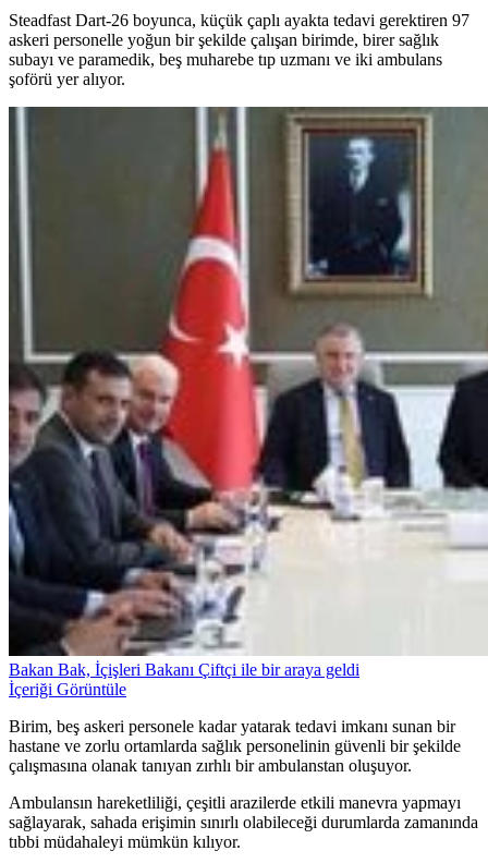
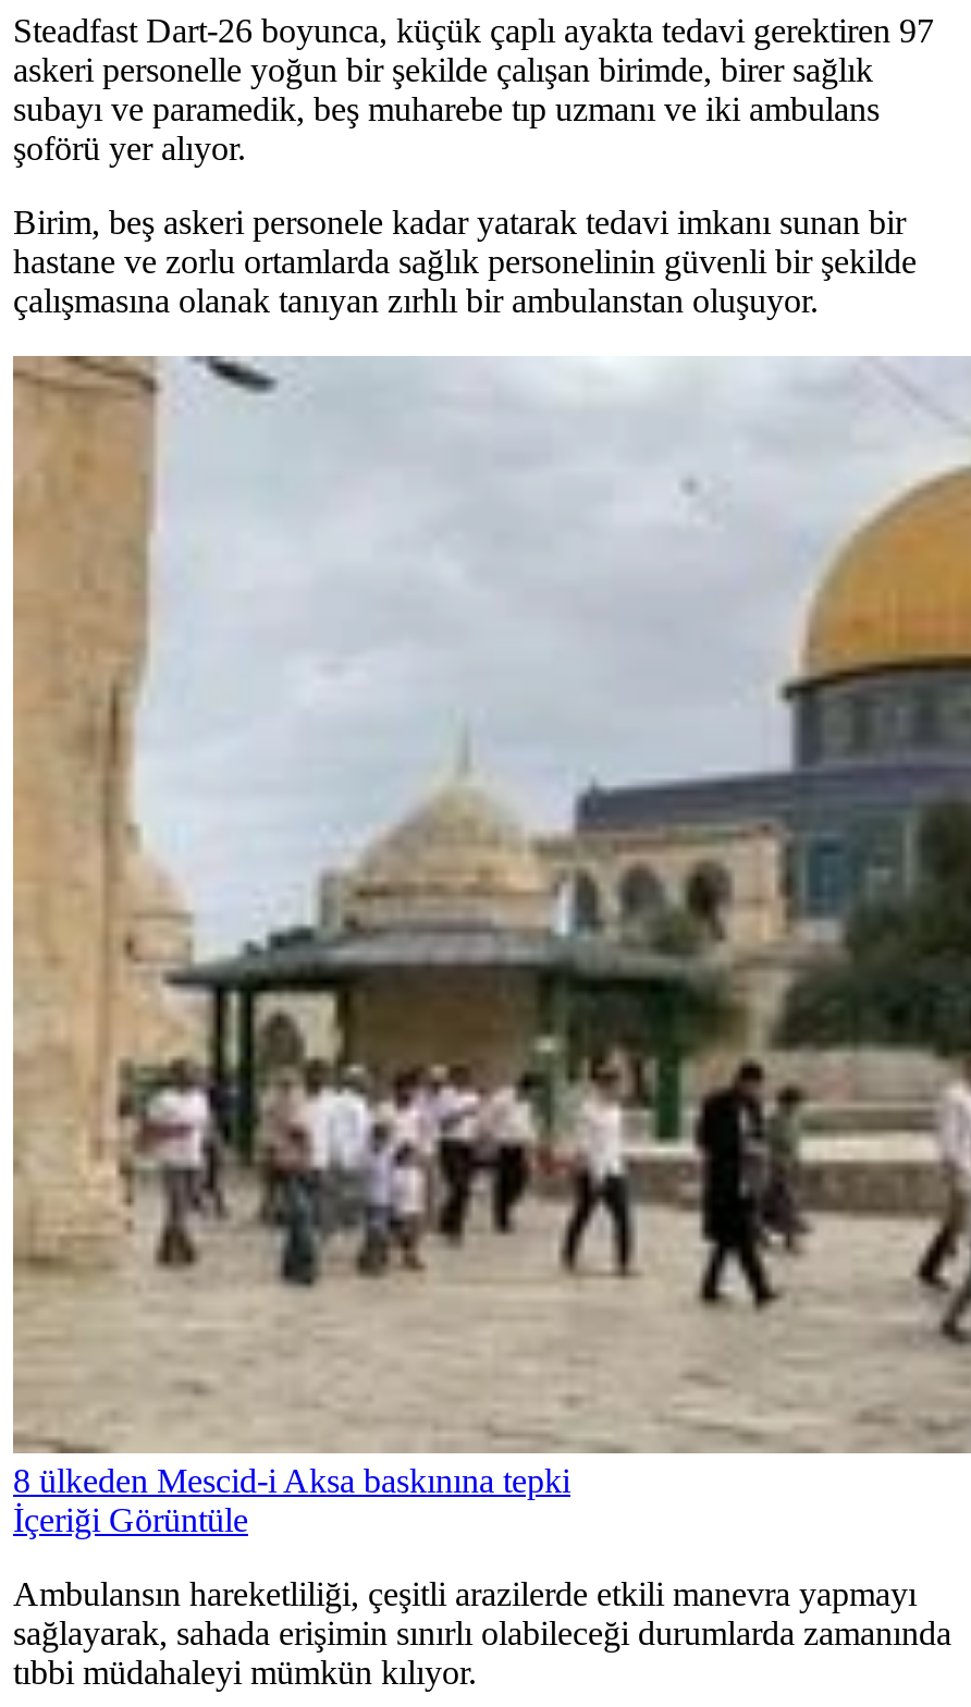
[8,106,485,655] [image] -> [11,354,964,1456] [image]
[9,661,359,679] Bakan Bak, İçişleri Bakanı Çiftçi ile bir araya geldi -> none
moved [9,680,126,699] -> [13,1502,248,1539]: İçeriği Görüntüle
moved [9,717,461,775] -> [13,204,917,320]: Birim, beş askeri personele kadar yatarak tedavi imkanı sunan bir | hastane ve zorlu ortamlarda sağlık personelinin güvenli bir şekilde | çalışmasına olanak tanıyan zırhlı bir ambulanstan oluşuyor.
none -> [13,1463,570,1500] 8 ülkeden Mescid-i Aksa baskınına tepki

